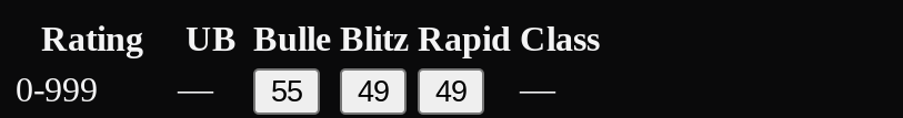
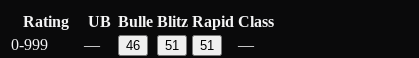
[271,75,302,108] 55 -> [126,38,140,53] 46
[358,75,389,108] 49 -> [165,38,179,53] 51
[435,75,466,108] 49 -> [200,38,214,53] 51

